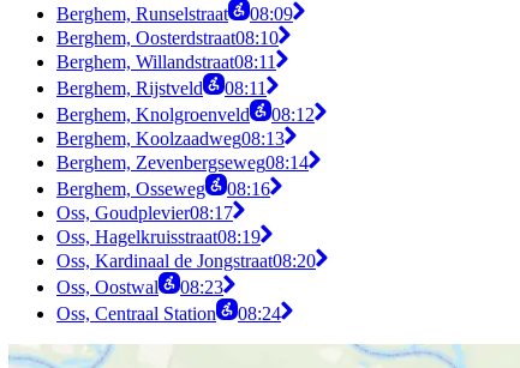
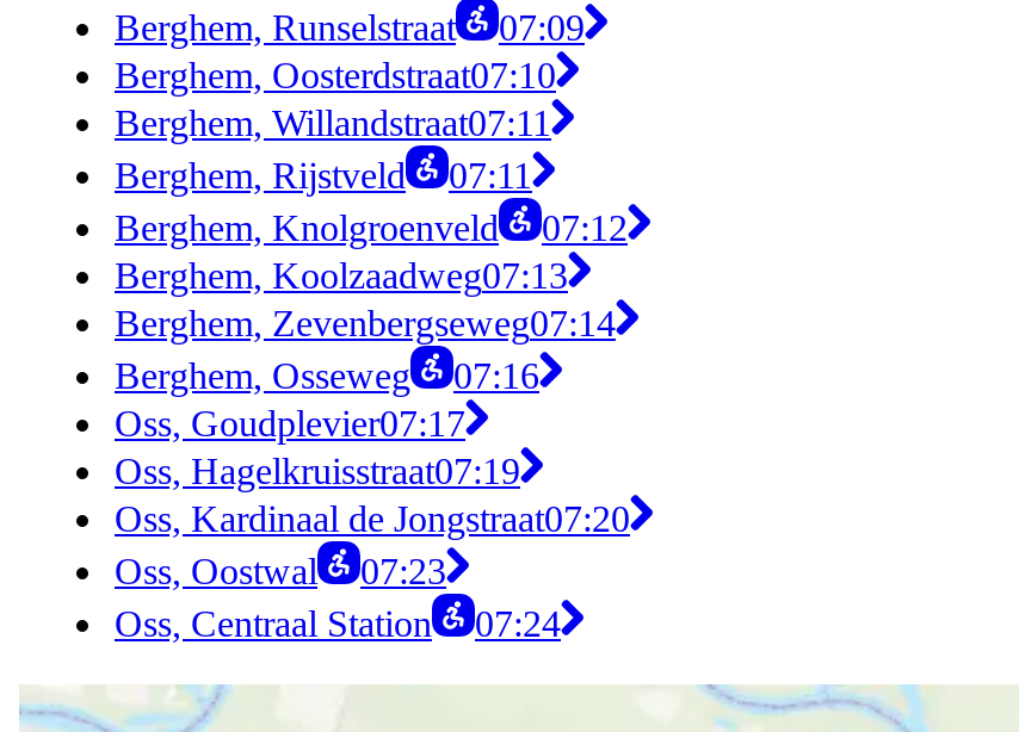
[56,4,293,24] Berghem, Runselstraat 08:09 -> [115,8,585,48] Berghem, Runselstraat 07:09
[56,28,279,48] Berghem, Oosterdstraat08:10 -> [115,55,556,96] Berghem, Oosterdstraat07:10
[56,52,276,72] Berghem, Willandstraat08:11 -> [115,103,551,144] Berghem, Willandstraat07:11
[56,78,267,99] Berghem, Rijstveld 08:11 -> [115,155,532,196] Berghem, Rijstveld 07:11
[56,105,315,125] Berghem, Knolgroenveld 08:12 -> [115,208,628,248] Berghem, Knolgroenveld 07:12
[56,129,285,149] Berghem, Koolzaadweg08:13 -> [115,256,568,296] Berghem, Koolzaadweg07:13
[56,152,309,173] Berghem, Zevenbergseweg08:14 -> [115,303,616,344] Berghem, Zevenbergseweg07:14
[56,179,270,199] Berghem, Osseweg 08:16 -> [115,356,539,396] Berghem, Osseweg 07:16
[56,203,233,223] Oss, Goudplevier08:17 -> [115,403,465,444] Oss, Goudplevier07:17
[56,227,261,247] Oss, Hagelkruisstraat08:19 -> [115,451,520,492] Oss, Hagelkruisstraat07:19
[56,251,316,271] Oss, Kardinaal de Jongstraat08:20 -> [115,499,630,539] Oss, Kardinaal de Jongstraat07:20
[56,277,223,298] Oss, Oostwal 08:23 -> [115,551,446,592] Oss, Oostwal 07:23
[56,304,281,324] Oss, Centraal Station 08:24 -> [115,604,561,644] Oss, Centraal Station 07:24

